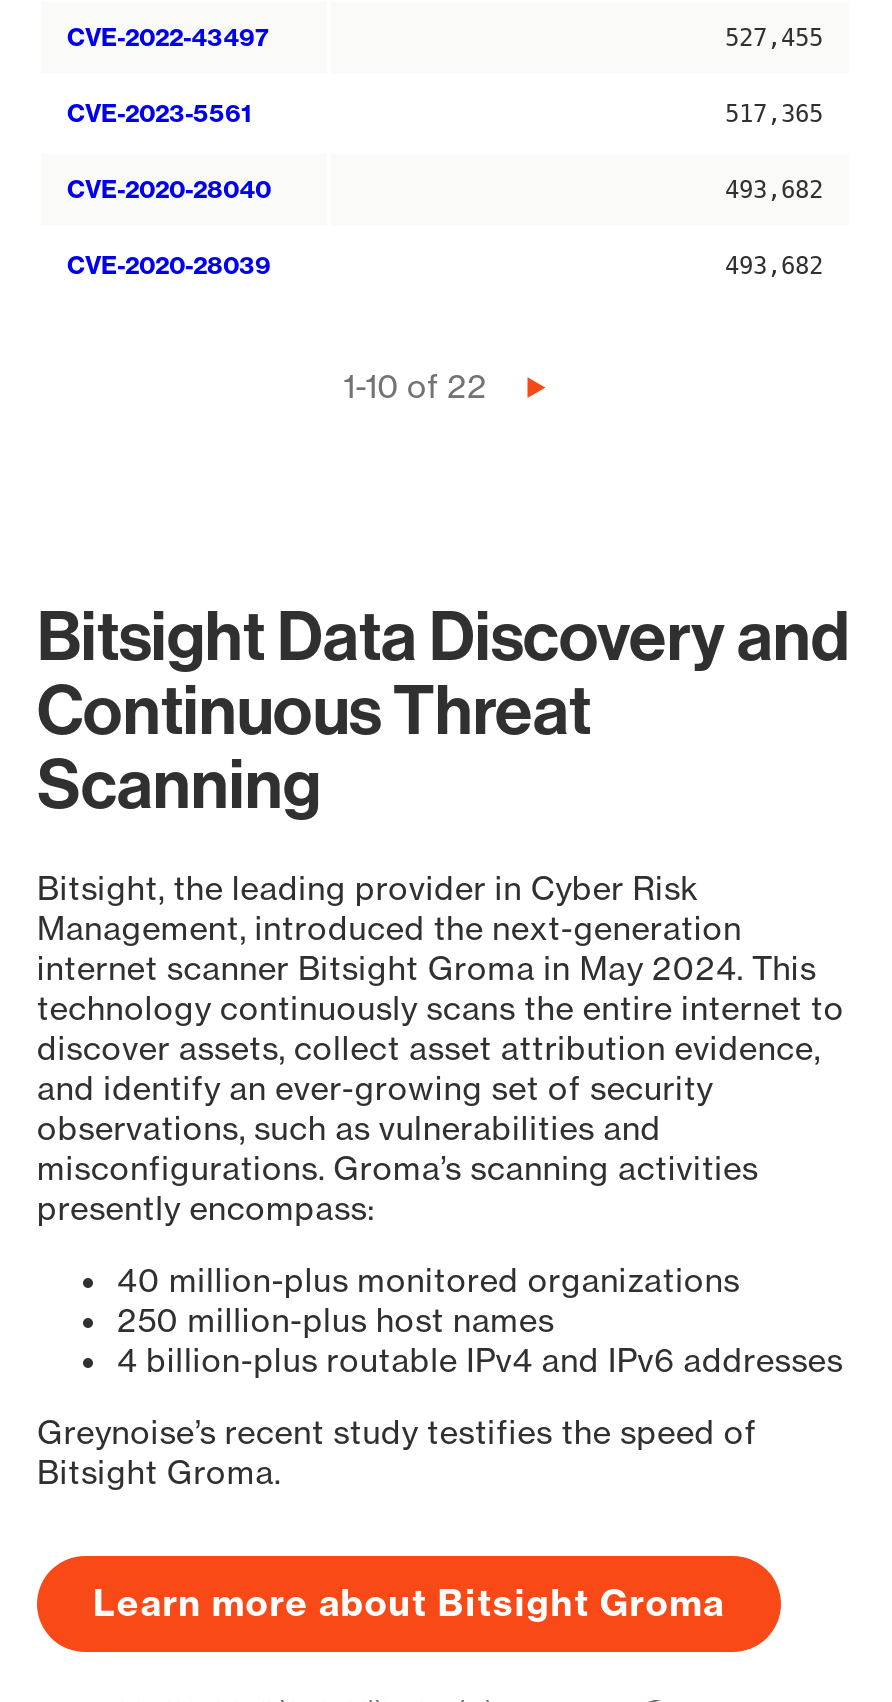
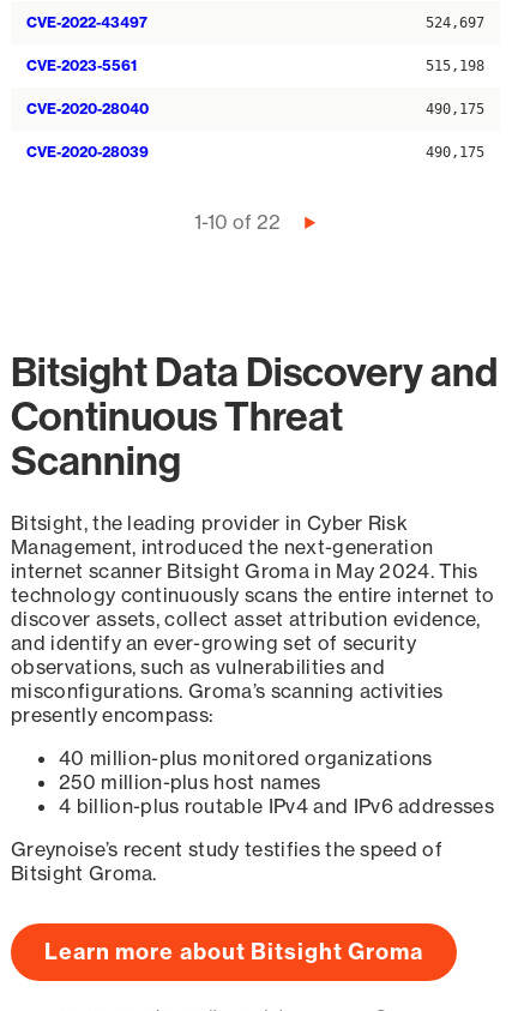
[725,24,823,52] 527,455 -> [426,15,484,31] 524,697
[725,100,823,128] 517,365 -> [426,58,484,74] 515,198
[725,176,823,204] 493,682 -> [426,101,484,118] 490,175
[725,252,823,280] 493,682 -> [426,144,484,161] 490,175

